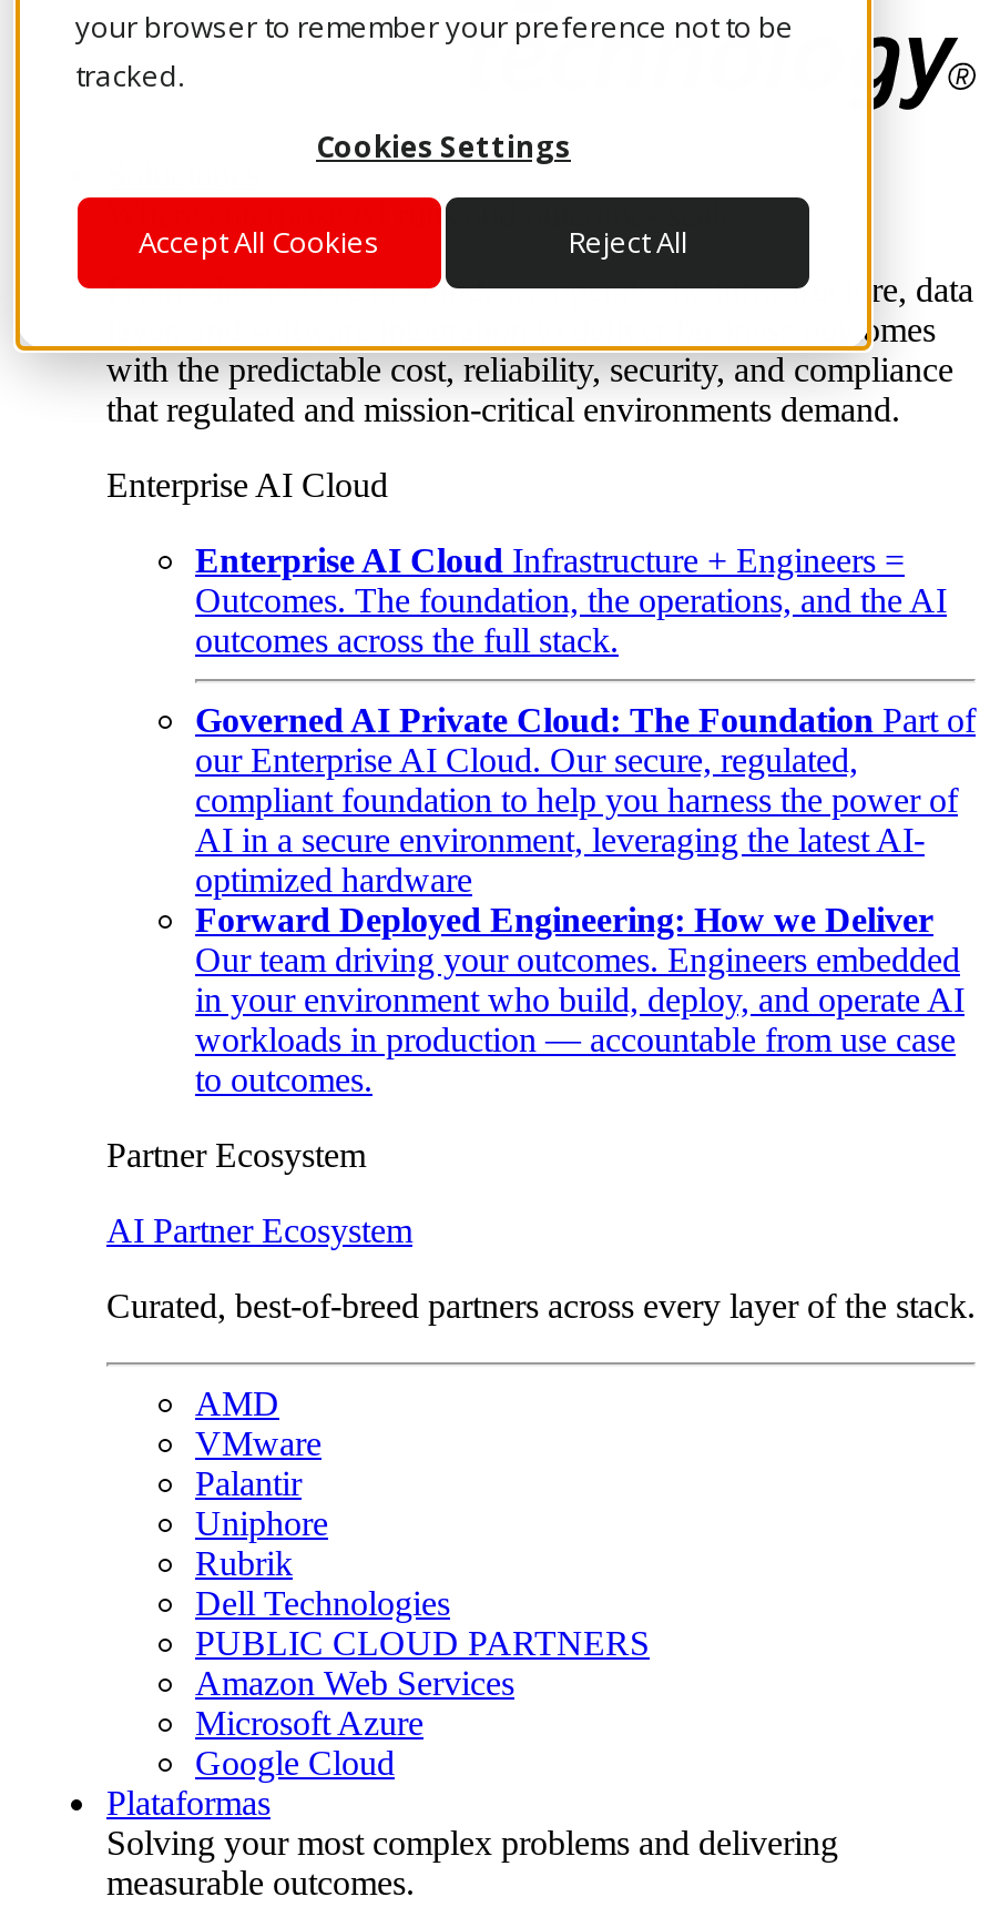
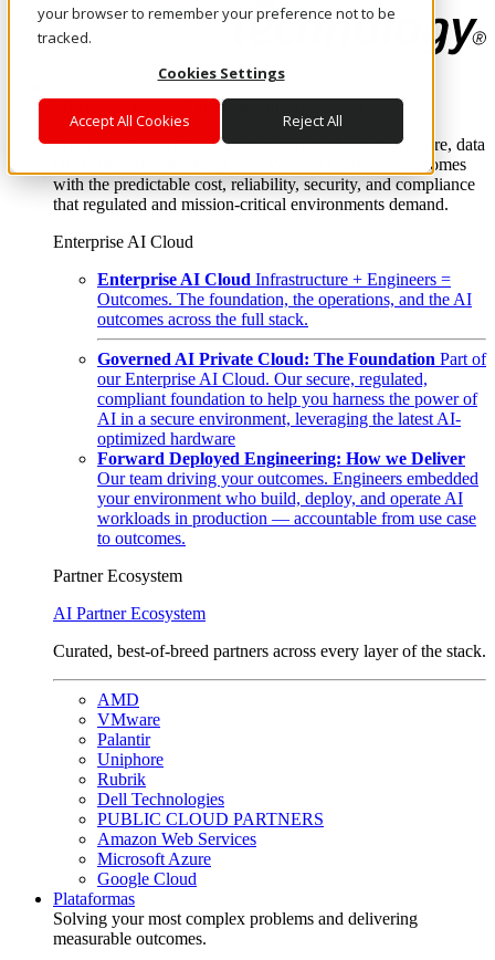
[195,981,965,1019] in your environment who build, deploy, and operate AI -> [97,489,463,508] your environment who build, deploy, and operate AI

